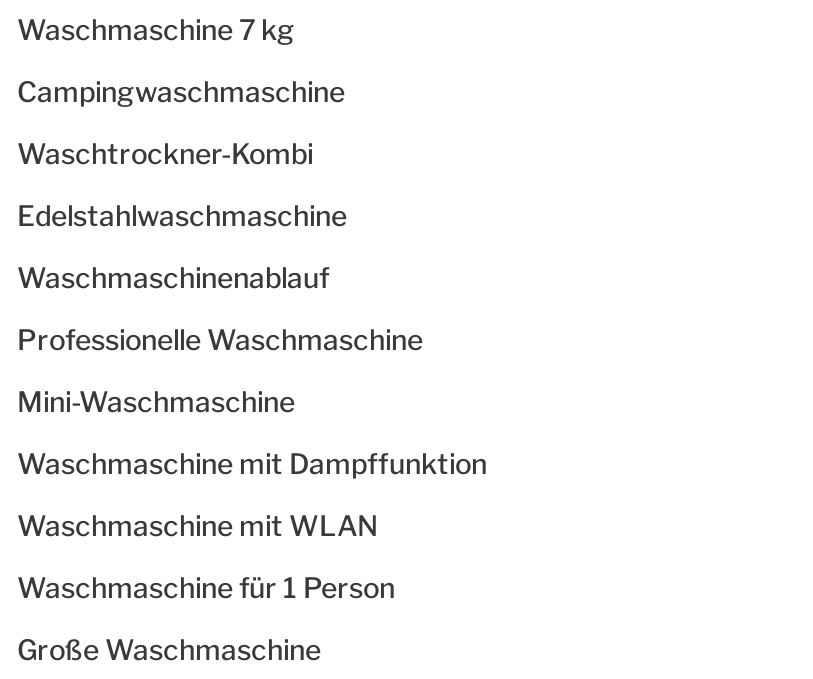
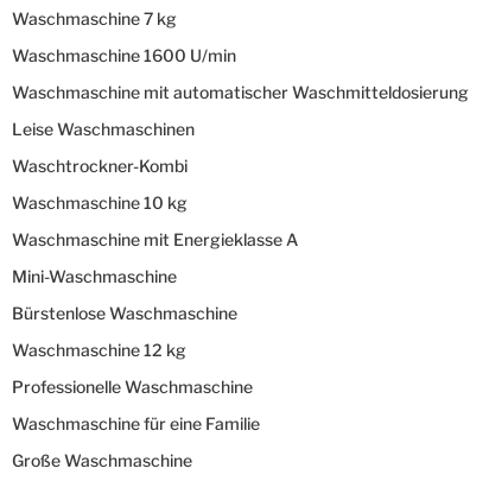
[17,75,345,109] Campingwaschmaschine -> [12,45,469,139] Waschmaschine 1600 U/min | Waschmaschine mit automatischer Waschmitteldosierung | Leise Waschmaschinen
[17,199,347,295] Edelstahlwaschmaschine | Waschmaschinenablauf -> [12,193,298,250] Waschmaschine 10 kg | Waschmaschine mit Energieklasse A
moved [17,323,423,357] -> [12,377,253,397]: Professionelle Waschmaschine
[17,447,487,605] Waschmaschine mit Dampffunktion | Waschmaschine mit WLAN | Waschmaschine für 1 Person -> [12,303,260,434] Bürstenlose Waschmaschine | Waschmaschine 12 kg | Waschmaschine für eine Familie

